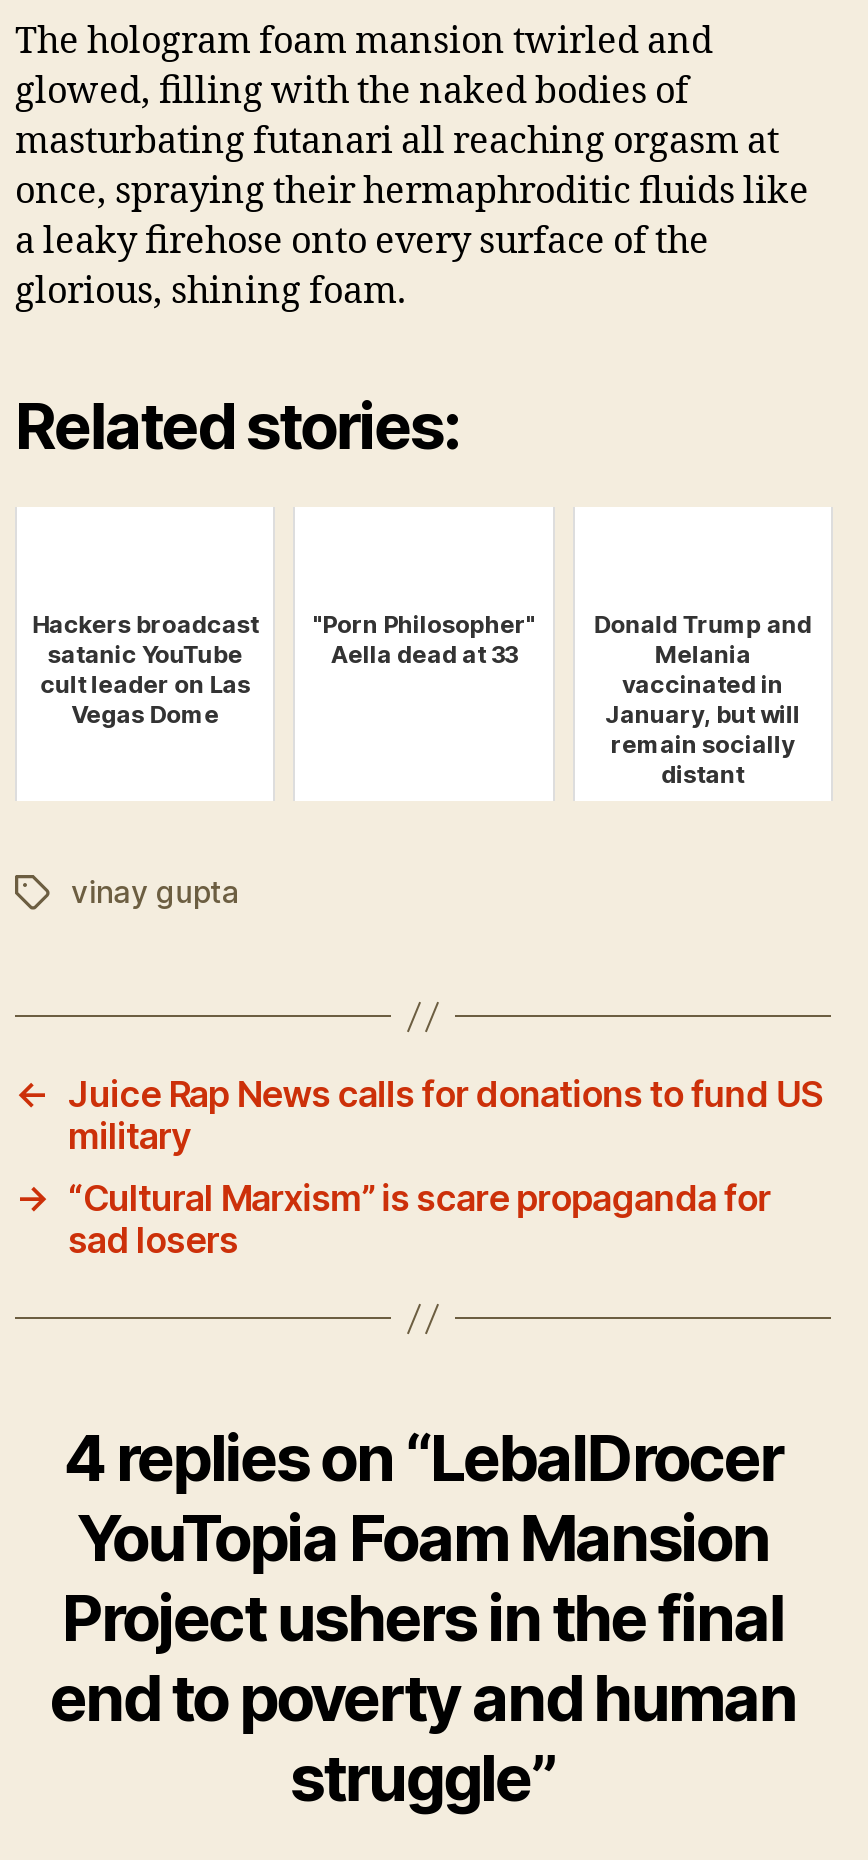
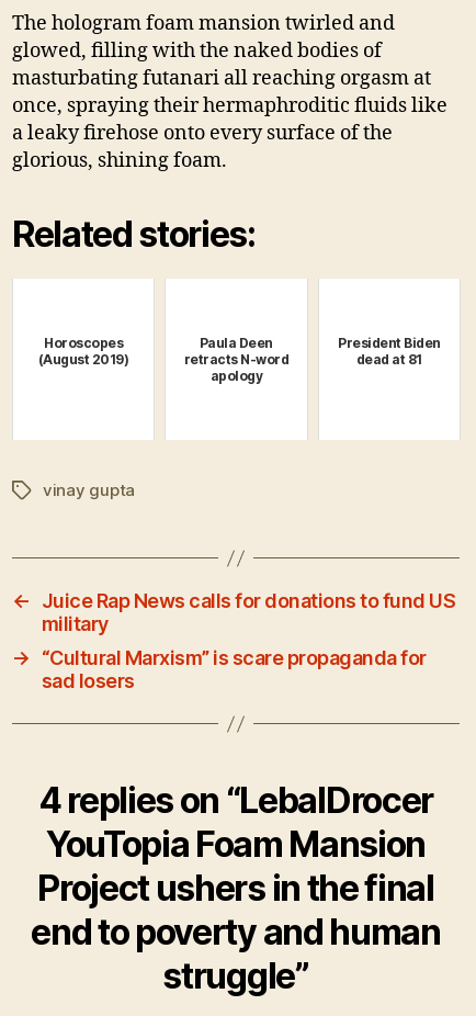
[32,610,259,730] Hackers broadcast | satanic YouTube | cult leader on Las | Vegas Dome -> [38,335,129,368] Horoscopes | (August 2019)
[313,610,535,670] "Porn Philosopher" | Aella dead at 33 -> [184,335,289,384] Paula Deen | retracts N-word | apology
[594,610,812,790] Donald Trump and | Melania | vaccinated in | January, but will | remain socially | distant -> [338,335,440,368] President Biden | dead at 81

